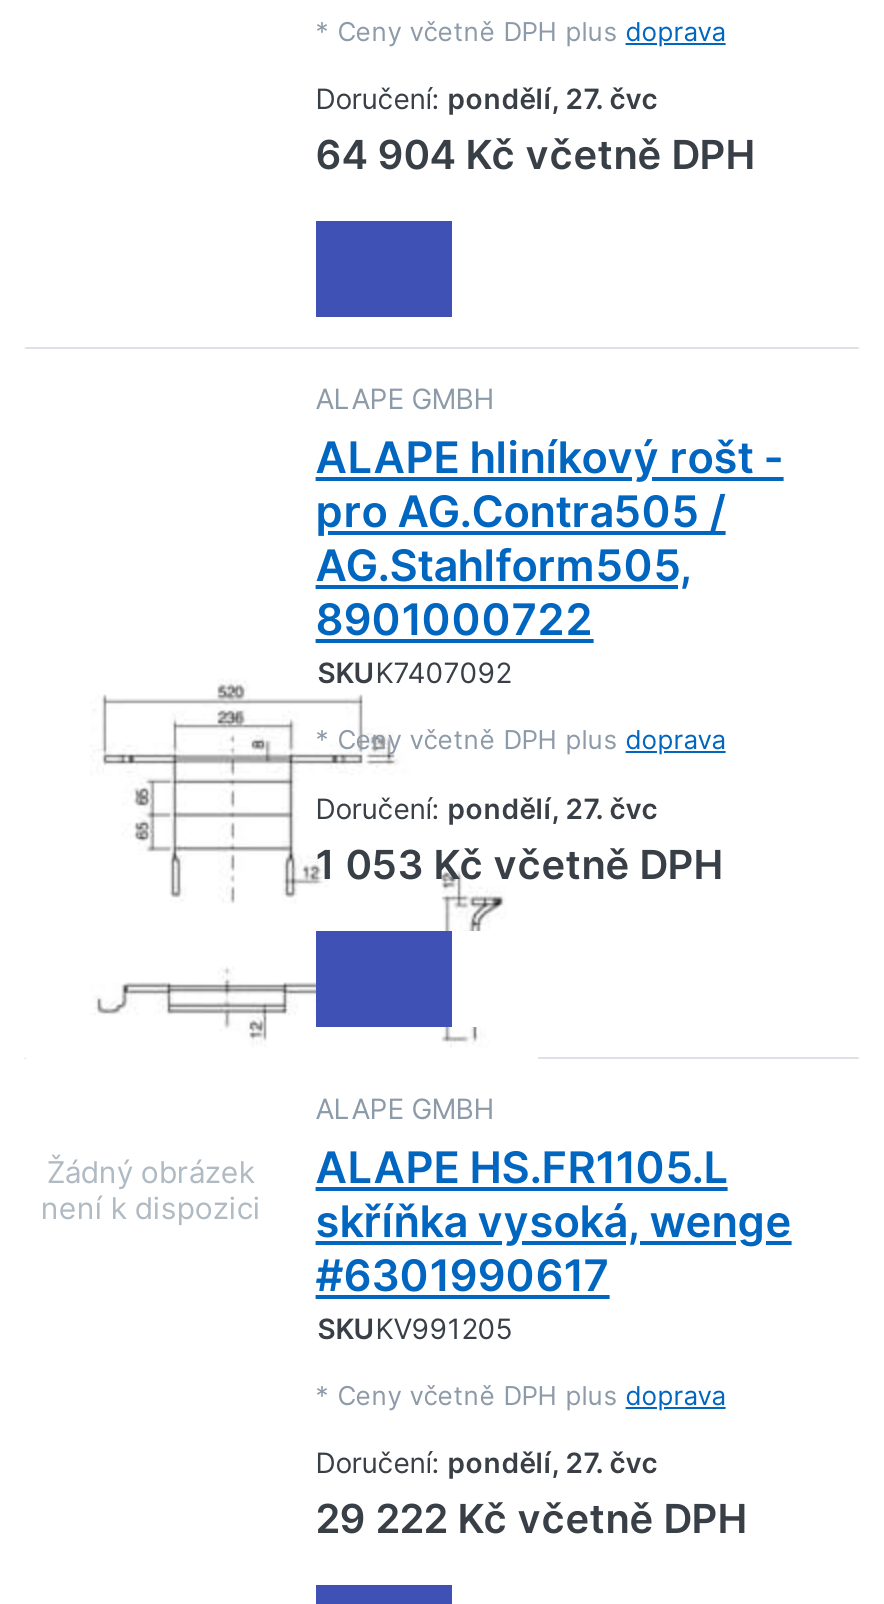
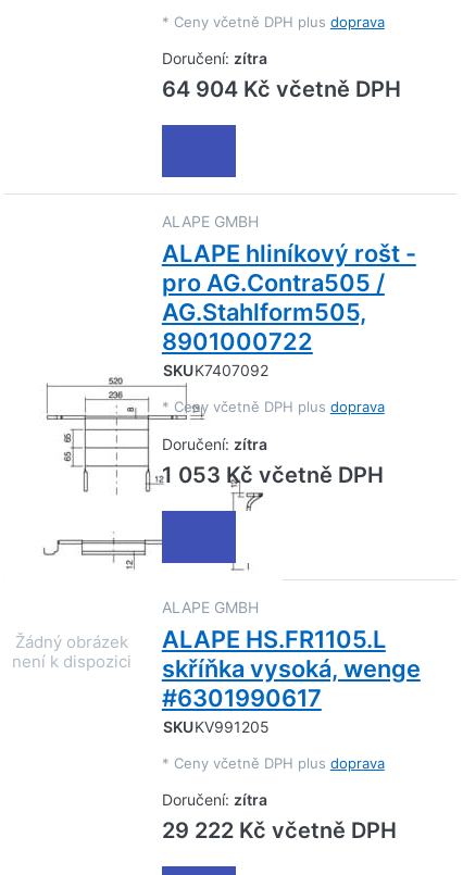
[316,82,658,116] Doručení: pondělí, 27. čvc -> [162,49,267,68] Doručení: zítra
[316,791,658,825] Doručení: pondělí, 27. čvc -> [162,435,267,453] Doručení: zítra
[316,1446,658,1480] Doručení: pondělí, 27. čvc -> [162,791,267,809] Doručení: zítra

